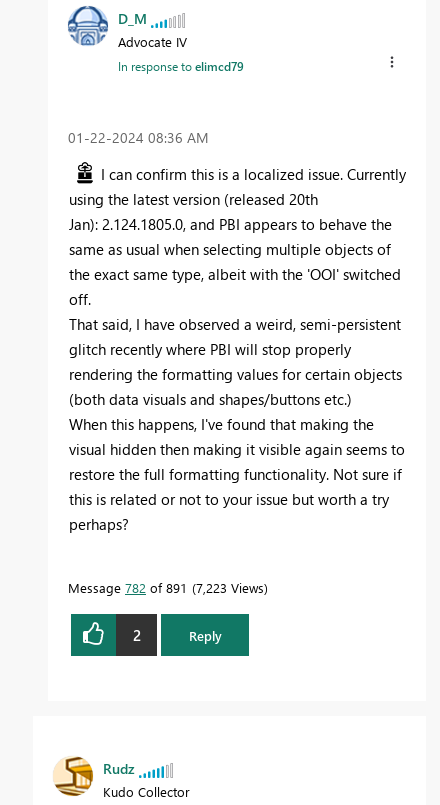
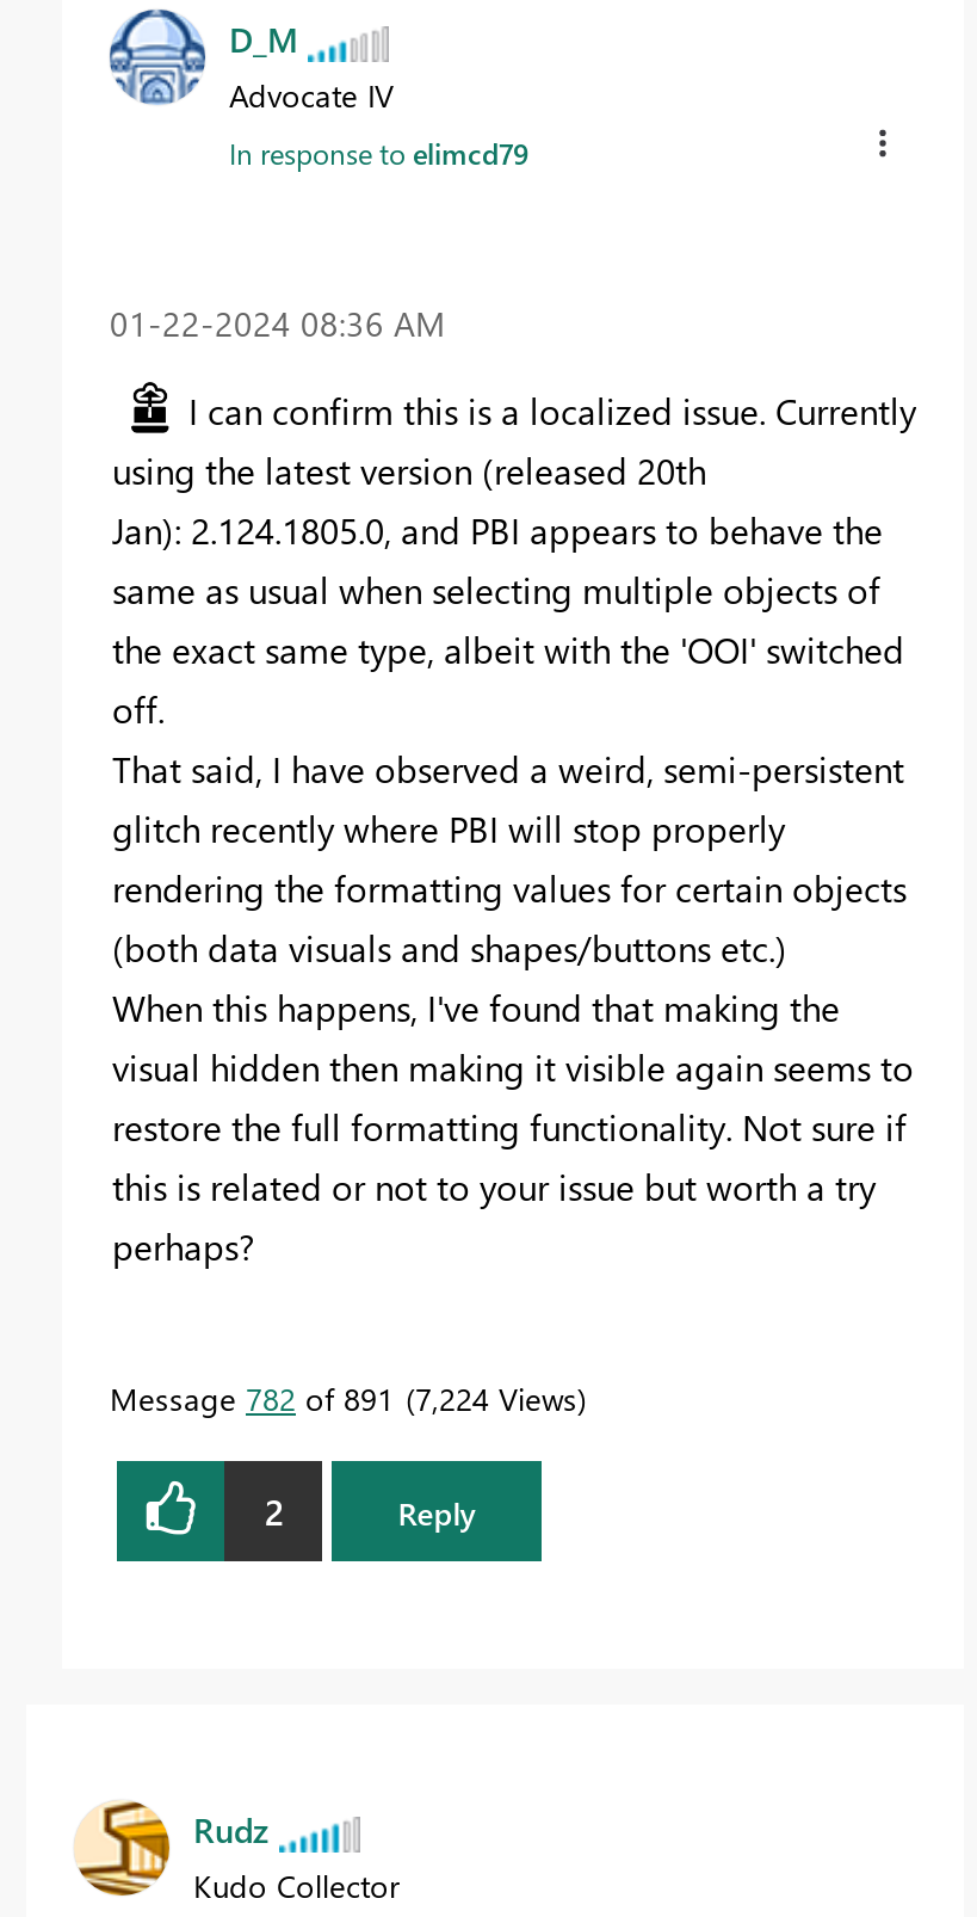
[68,579,264,596] Message 782 of 891 7,223 Views -> [110,1378,577,1418] Message 782 of 891 7,224 Views

